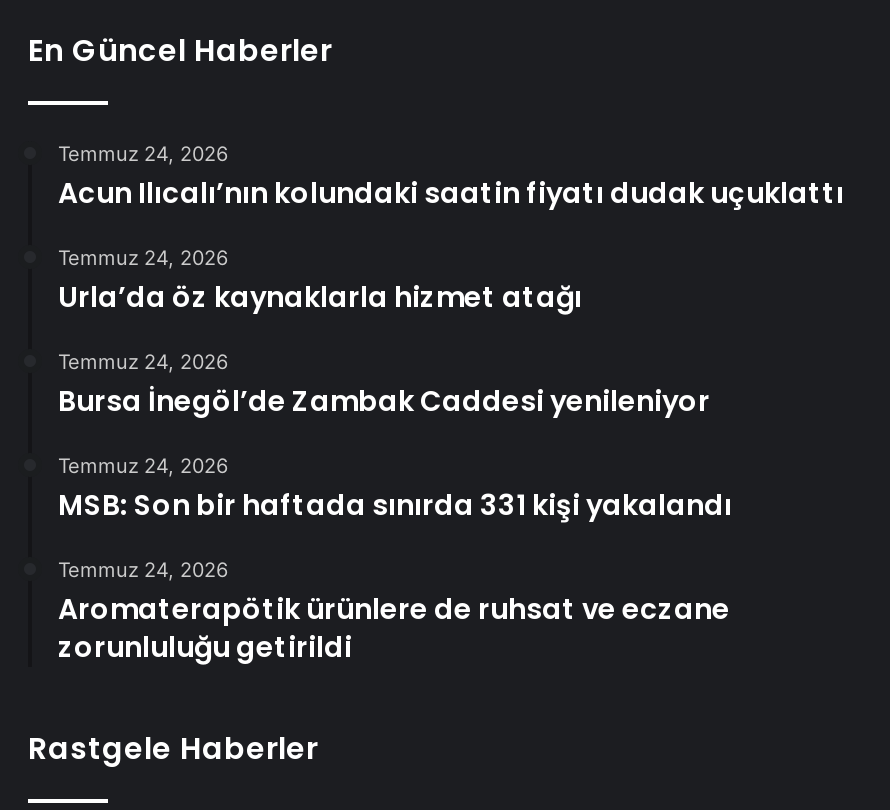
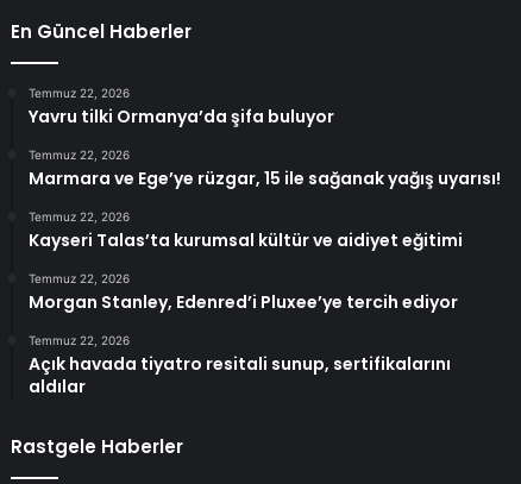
[58,141,844,213] Temmuz 24, 2026 | Acun Ilıcalı’nın kolundaki saatin fiyatı dudak uçuklattı -> [29,86,334,129] Temmuz 22, 2026 | Yavru tilki Ormanya’da şifa buluyor
[58,245,582,317] Temmuz 24, 2026 | Urla’da öz kaynaklarla hizmet atağı -> [29,148,501,190] Temmuz 22, 2026 | Marmara ve Ege’ye rüzgar, 15 ile sağanak yağış uyarısı!
[58,349,710,421] Temmuz 24, 2026 | Bursa İnegöl’de Zambak Caddesi yenileniyor -> [29,209,463,252] Temmuz 22, 2026 | Kayseri Talas’ta kurumsal kültür ve aidiyet eğitimi
[58,453,732,525] Temmuz 24, 2026 | MSB: Son bir haftada sınırda 331 kişi yakalandı -> [29,271,458,314] Temmuz 22, 2026 | Morgan Stanley, Edenred’i Pluxee’ye tercih ediyor
[58,557,730,667] Temmuz 24, 2026 | Aromaterapötik ürünlere de ruhsat ve eczane | zorunluluğu getirildi -> [29,333,451,398] Temmuz 22, 2026 | Açık havada tiyatro resitali sunup, sertifikalarını | aldılar

